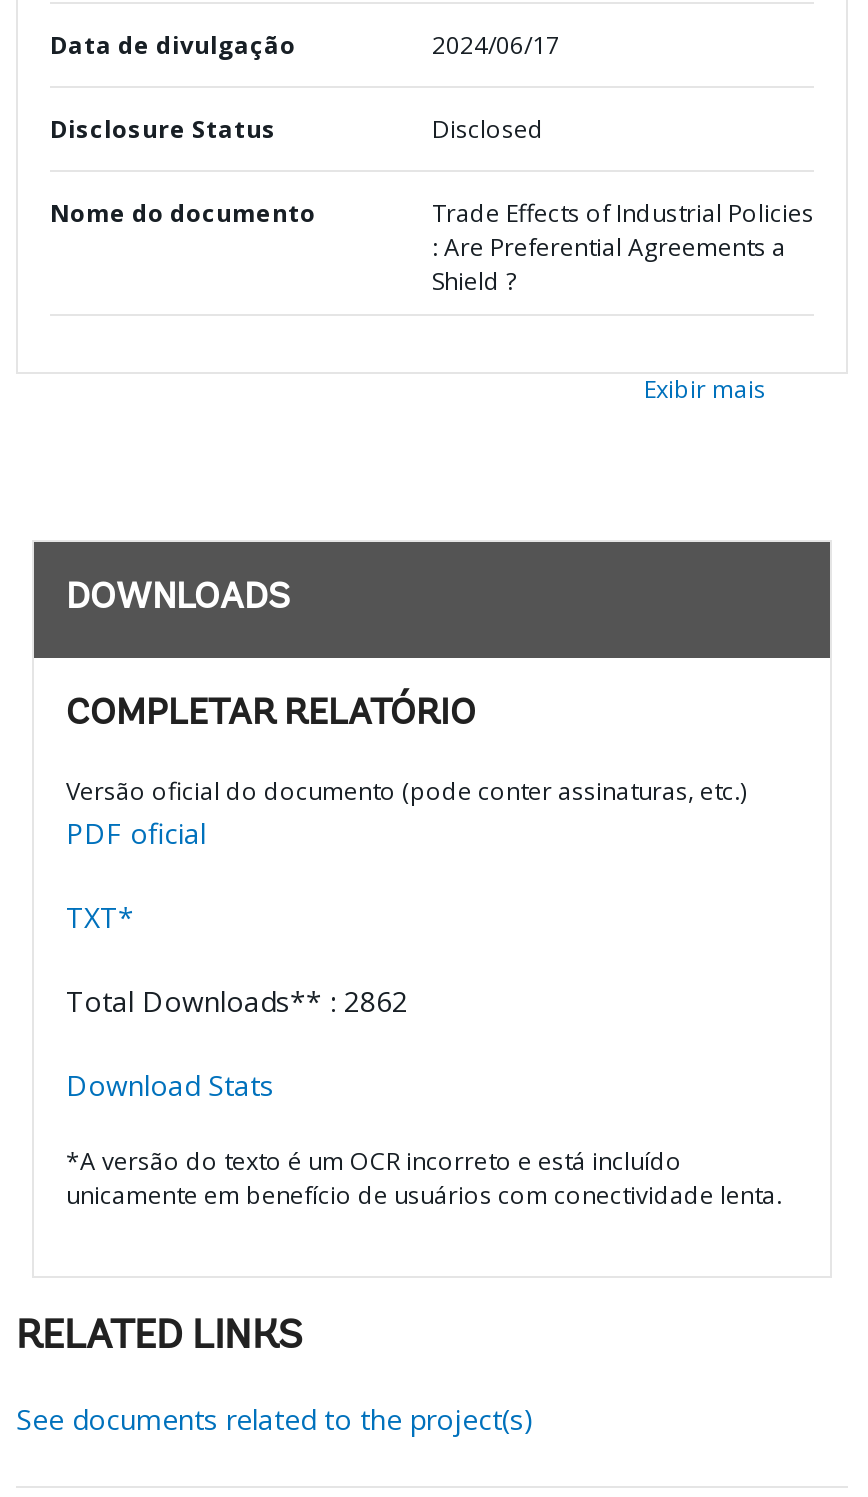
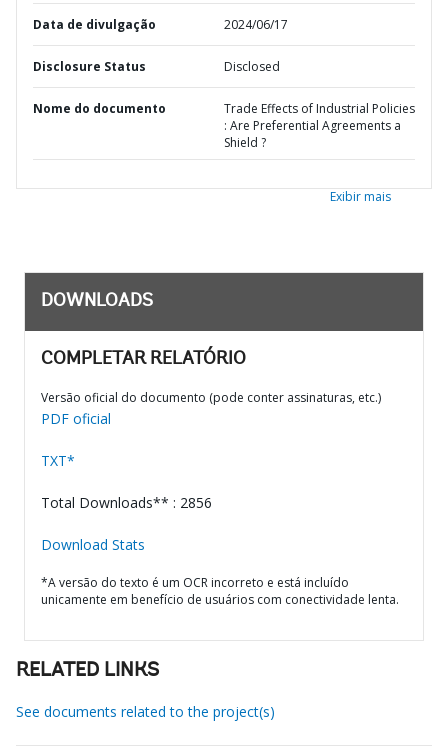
[66,982,408,1020] Total Downloads** : 2862 -> [41,493,212,512] Total Downloads** : 2856

